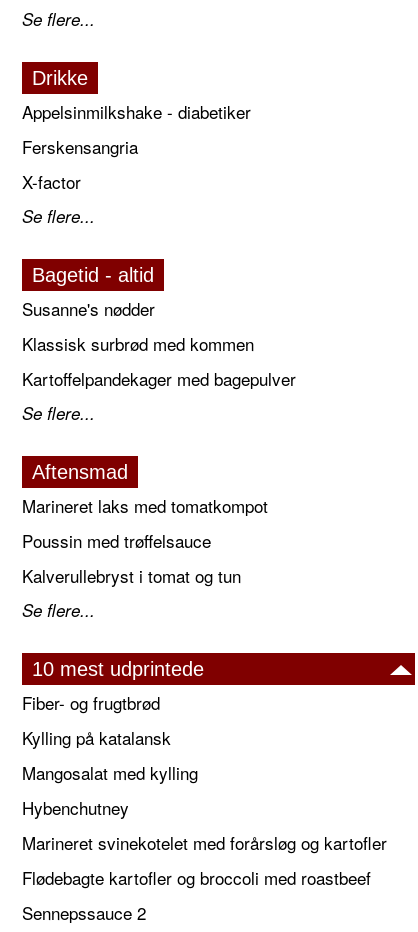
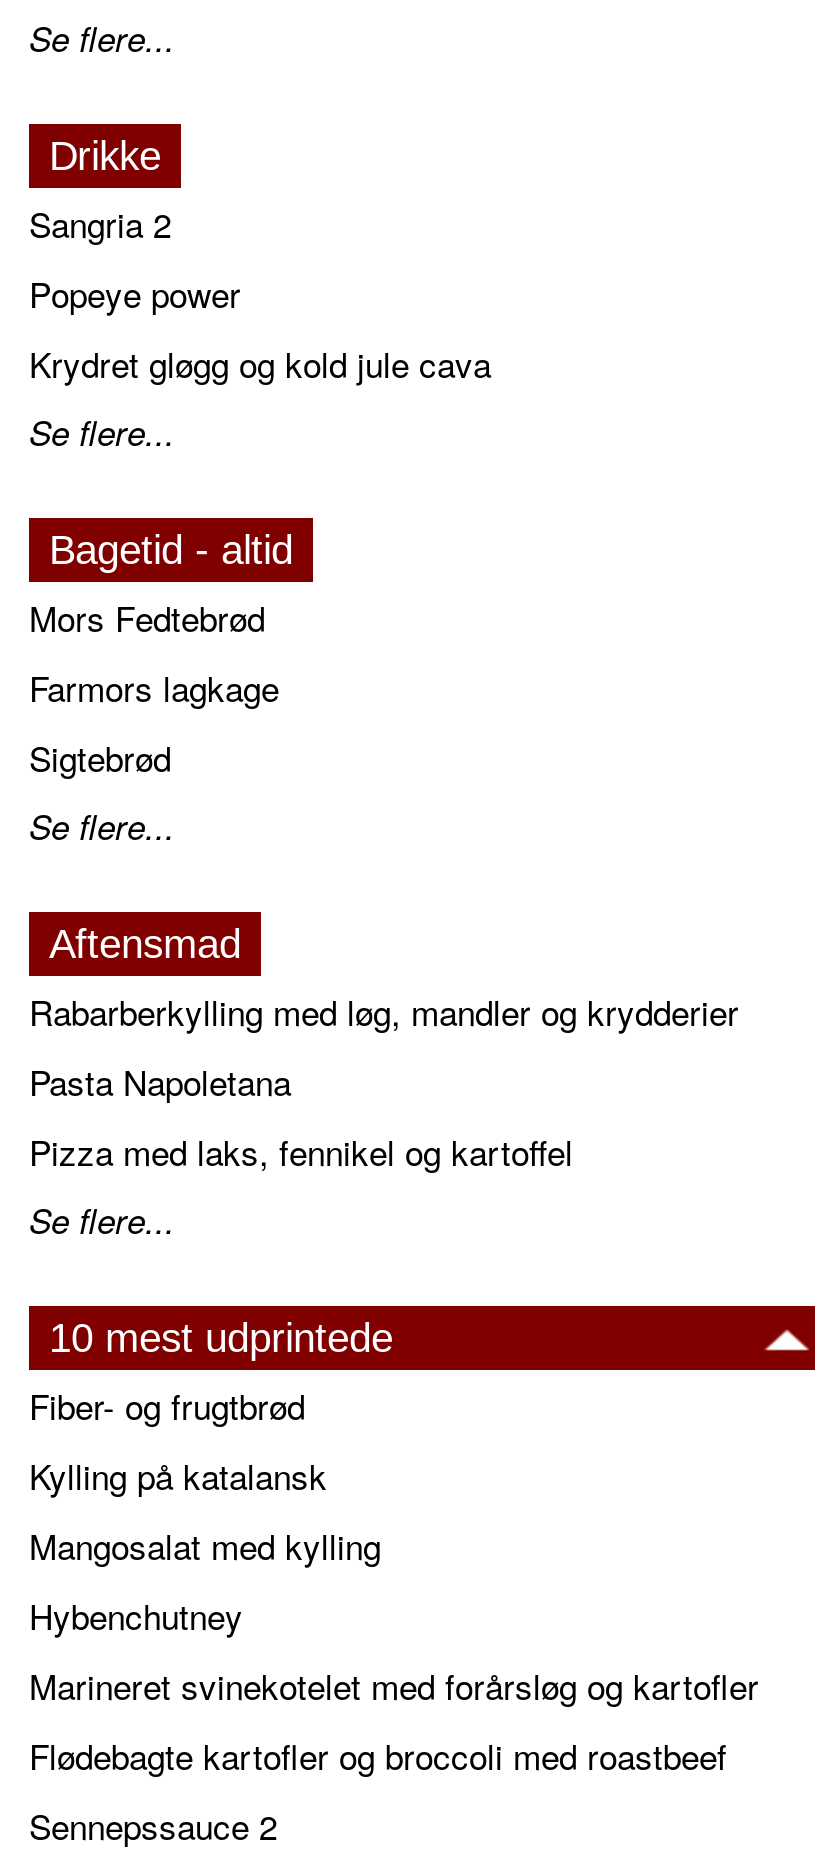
[22,99,251,194] Appelsinmilkshake - diabetiker | Ferskensangria | X-factor -> [29,199,491,389] Sangria 2 | Popeye power | Krydret gløgg og kold jule cava
[22,296,296,391] Susanne's nødder | Klassisk surbrød med kommen | Kartoffelpandekager med bagepulver -> [29,593,279,783] Mors Fedtebrød | Farmors lagkage | Sigtebrød
[22,493,268,588] Marineret laks med tomatkompot | Poussin med trøffelsauce | Kalverullebryst i tomat og tun -> [29,987,739,1177] Rabarberkylling med løg, mandler og krydderier | Pasta Napoletana | Pizza med laks, fennikel og kartoffel

